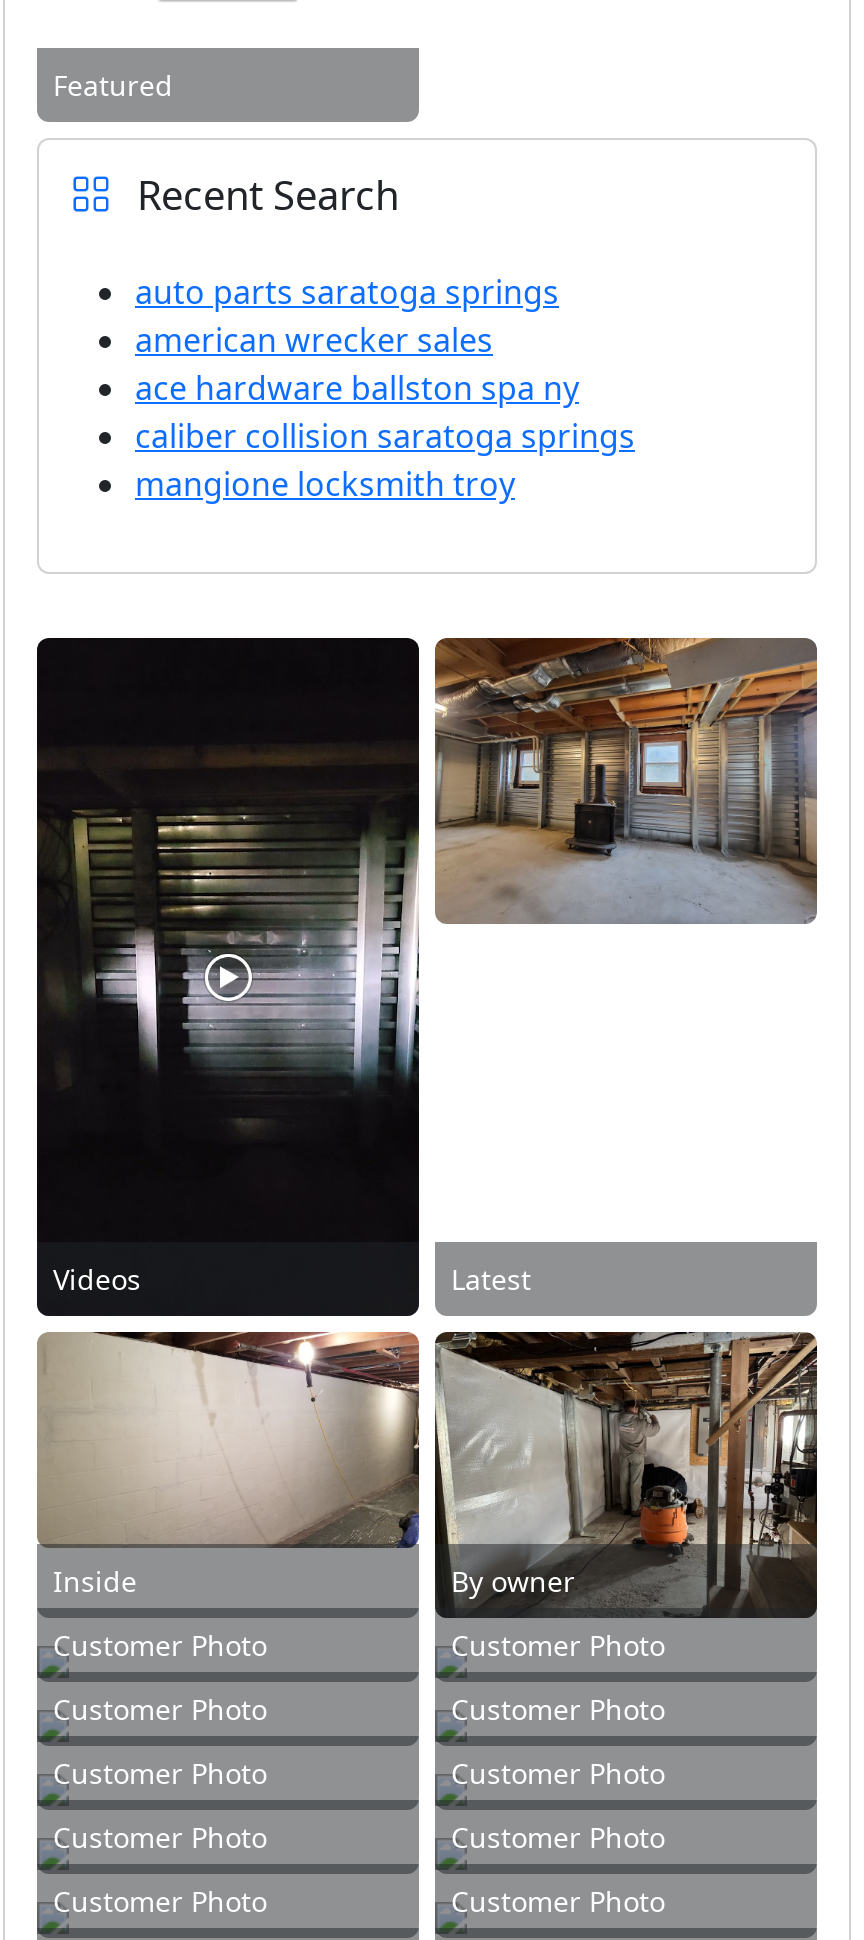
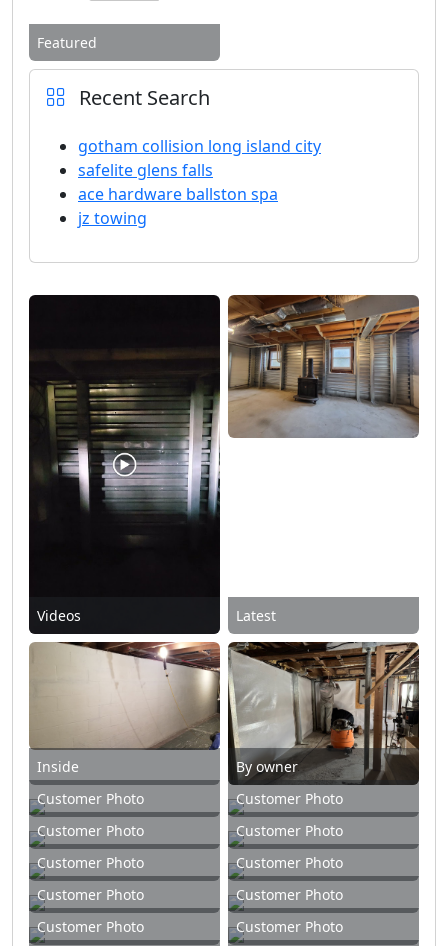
[135,269,635,505] auto parts saratoga springs | american wrecker sales | ace hardware ballston spa ny | caliber collision saratoga springs | mangione locksmith troy -> [78,135,321,229] gotham collision long island city | safelite glens falls | ace hardware ballston spa | jz towing

